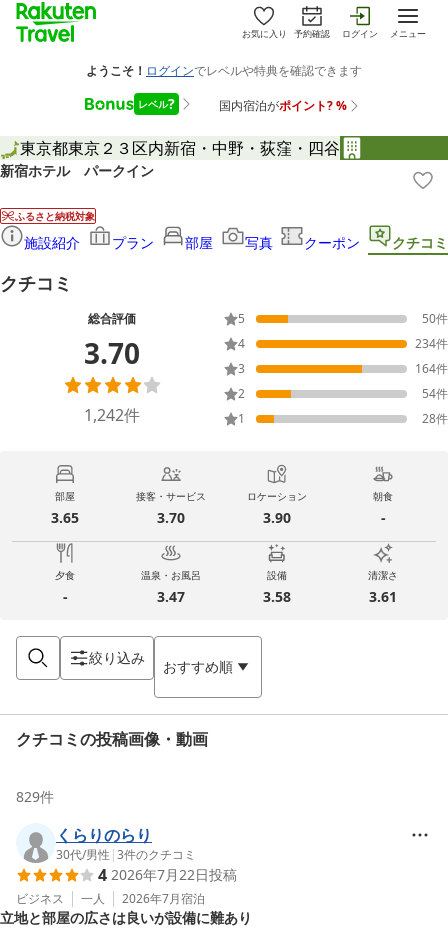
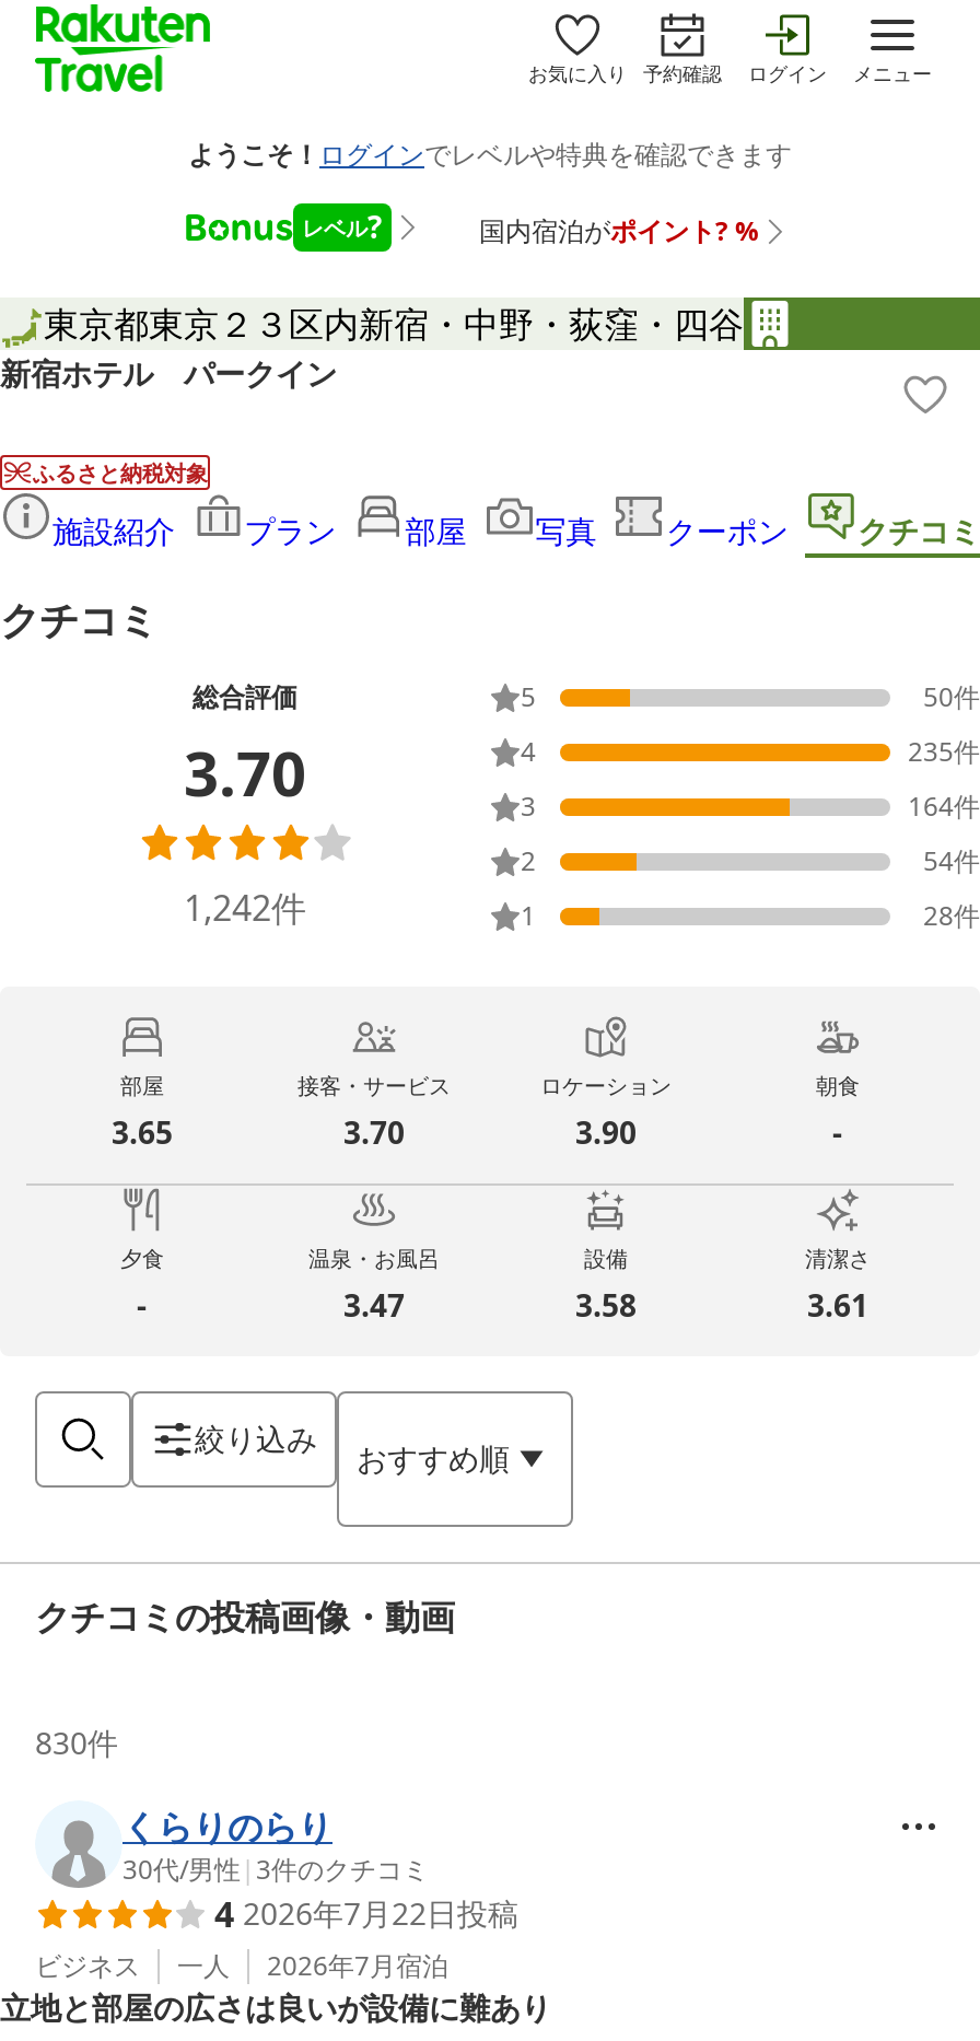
[415,335,448,352] 234件 -> [908,733,980,770] 235件
[16,787,54,806] 829件 -> [35,1722,118,1763] 830件

